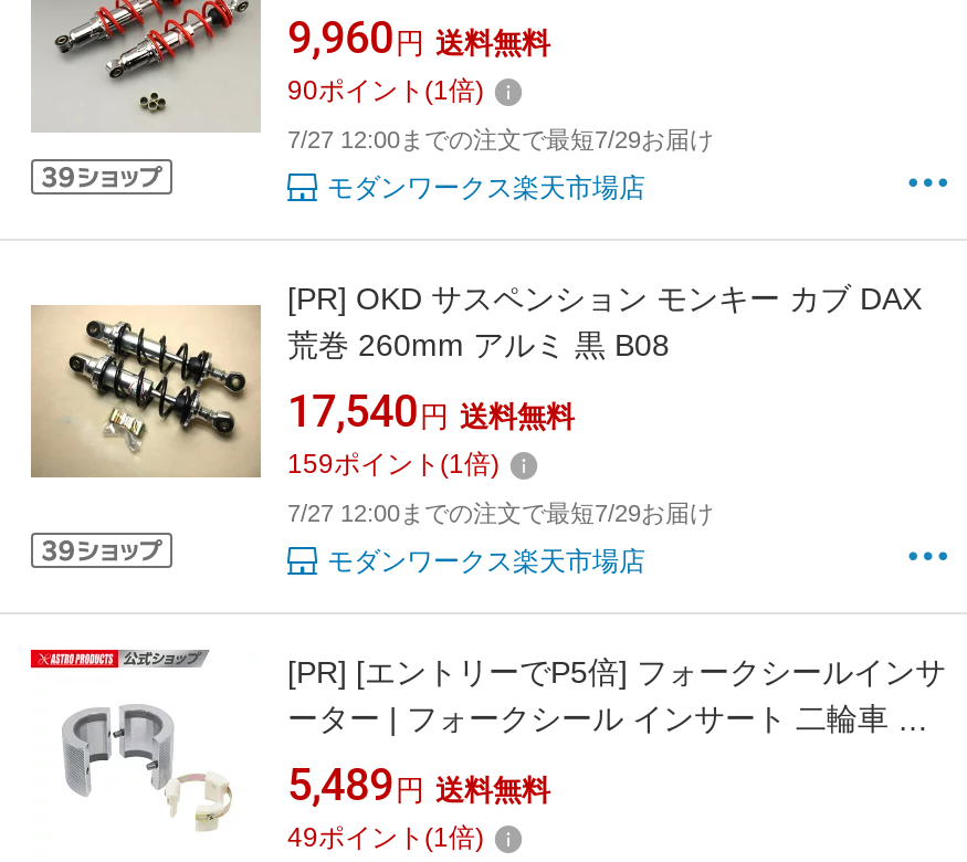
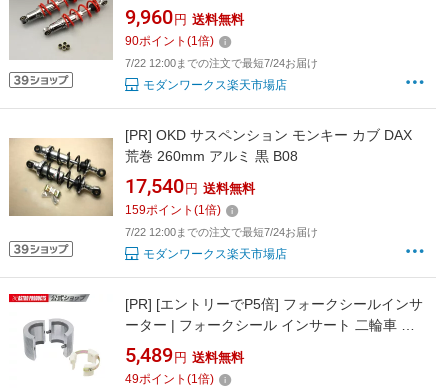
[287,127,714,154] 7/27 12:00までの注文で最短7/29お届け -> [125,57,318,69] 7/22 12:00までの注文で最短7/24お届け
[287,501,714,527] 7/27 12:00までの注文で最短7/29お届け -> [125,226,318,238] 7/22 12:00までの注文で最短7/24お届け

